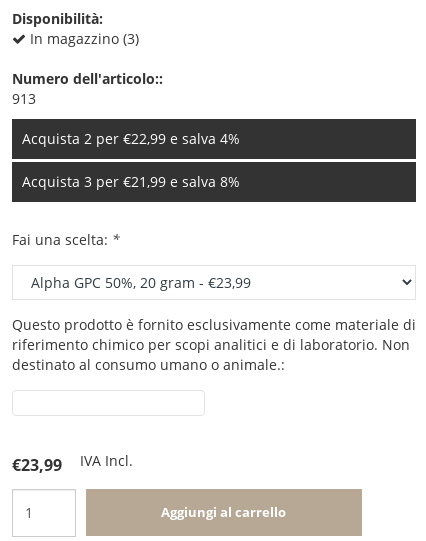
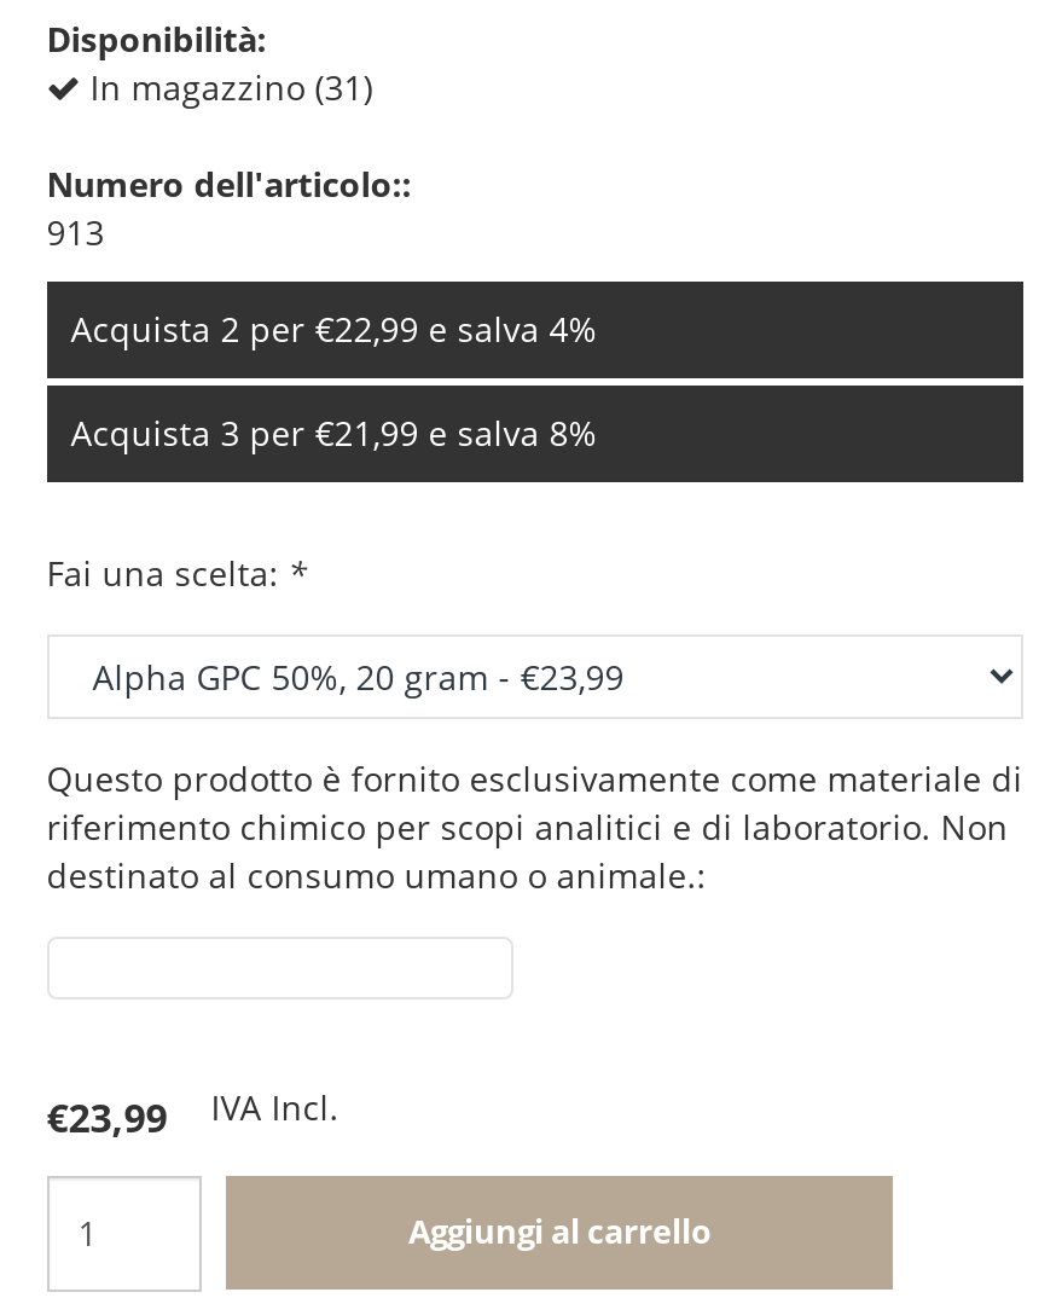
[26,29,139,48] In magazzino (3) -> [80,64,373,110] In magazzino (31)

